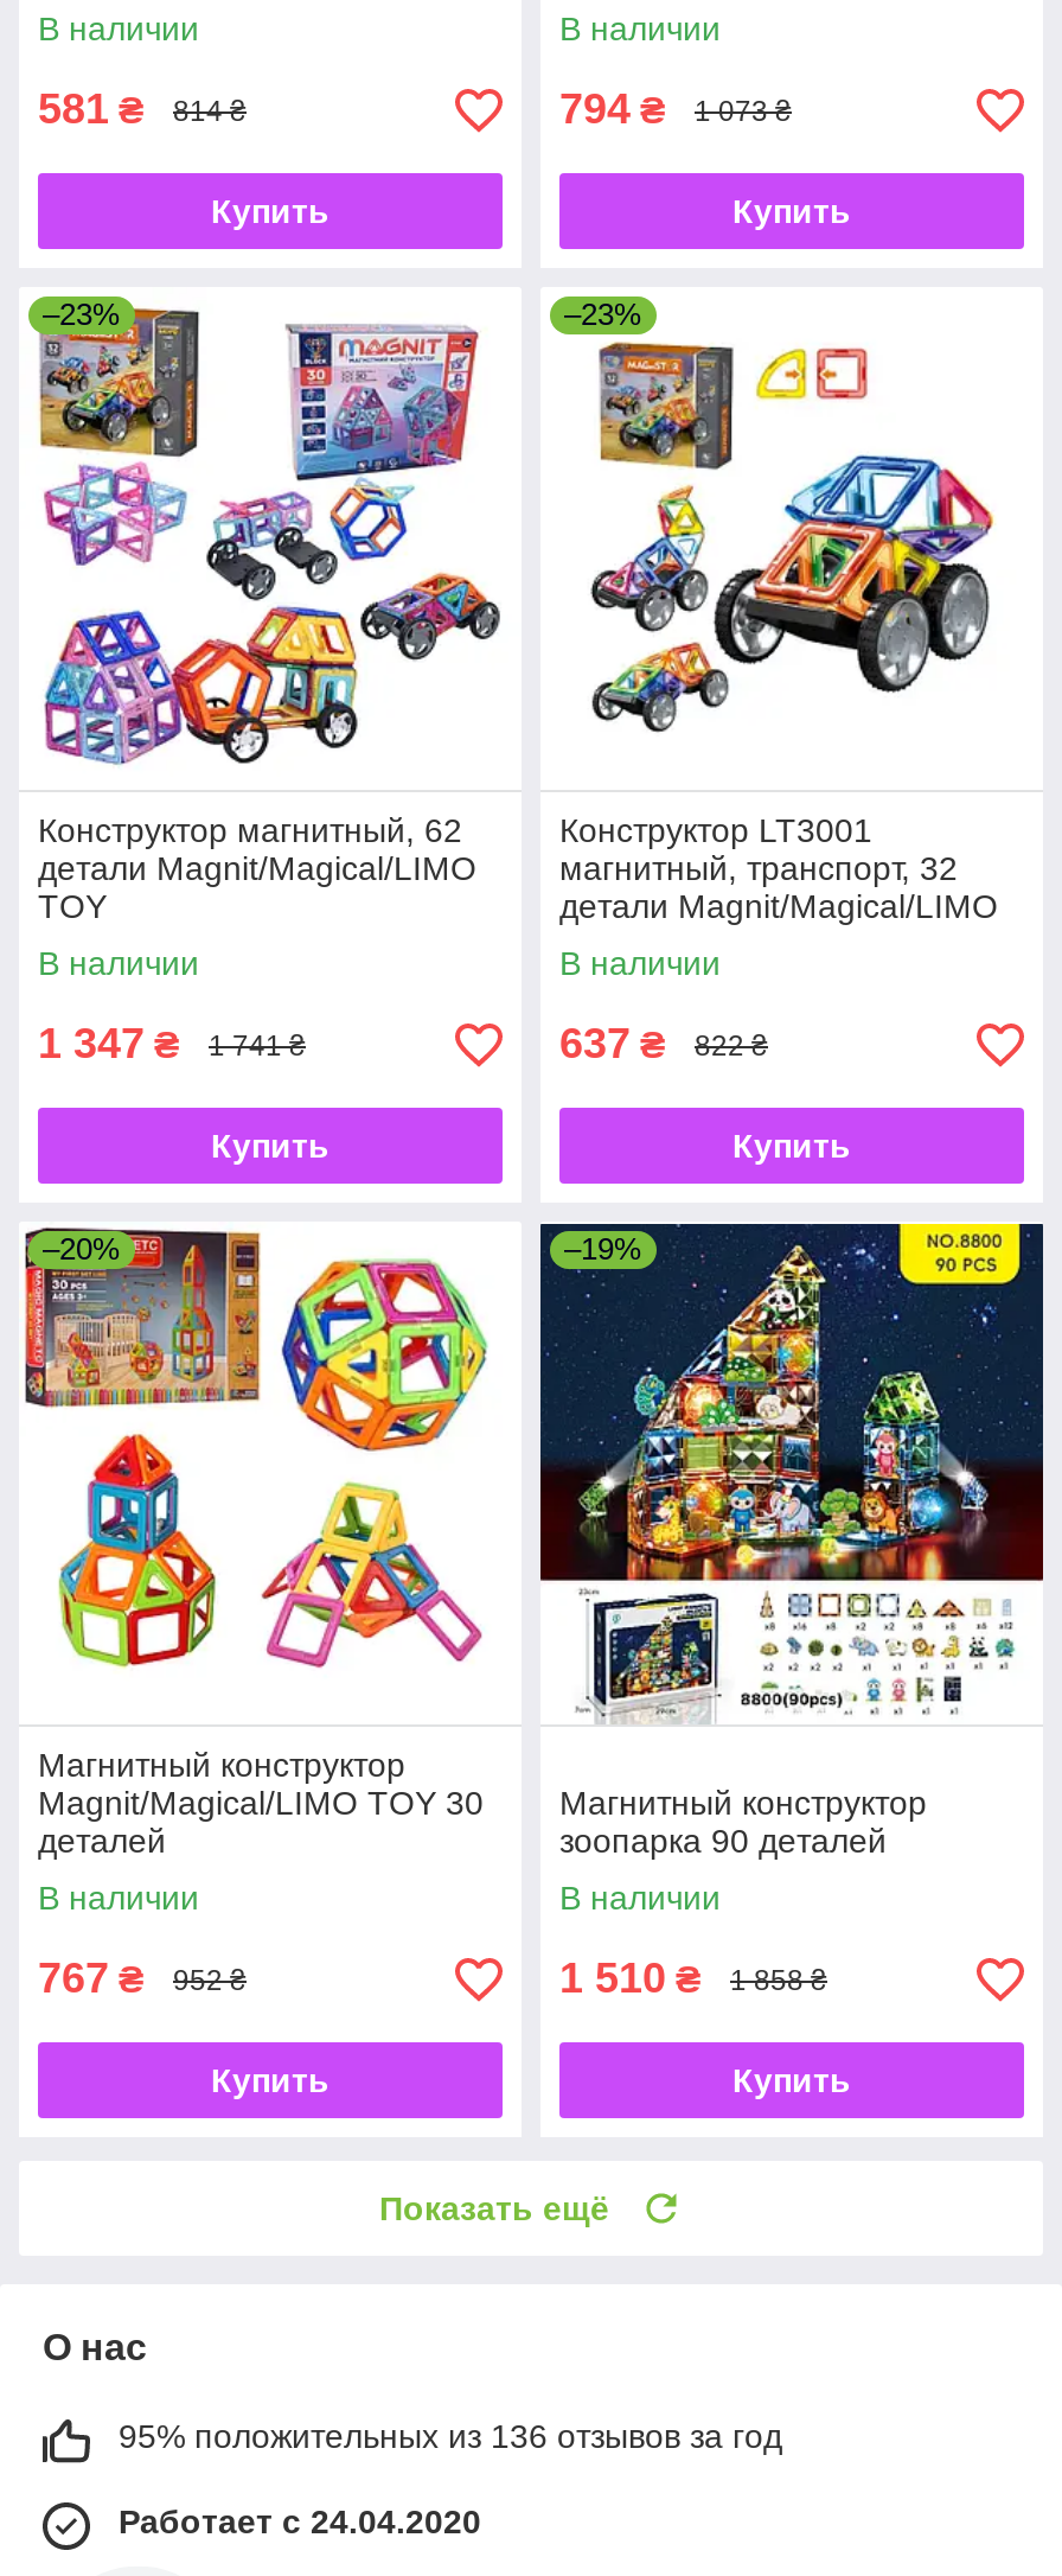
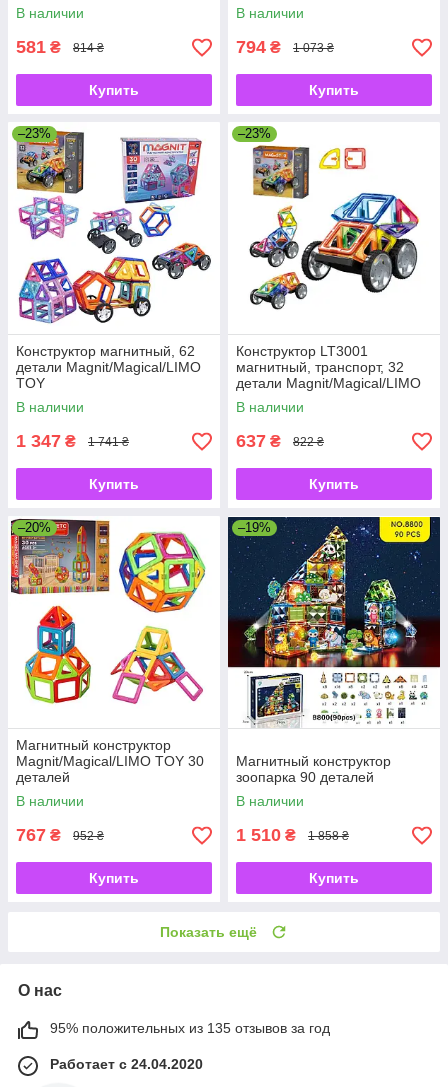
[119,2418,782,2456] 95% положительных из 136 отзывов за год -> [50,1020,330,1036] 95% положительных из 135 отзывов за год

